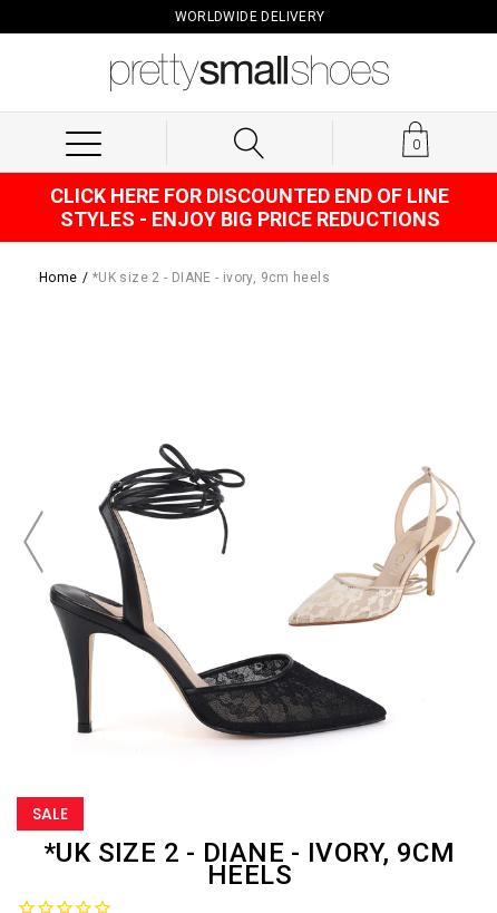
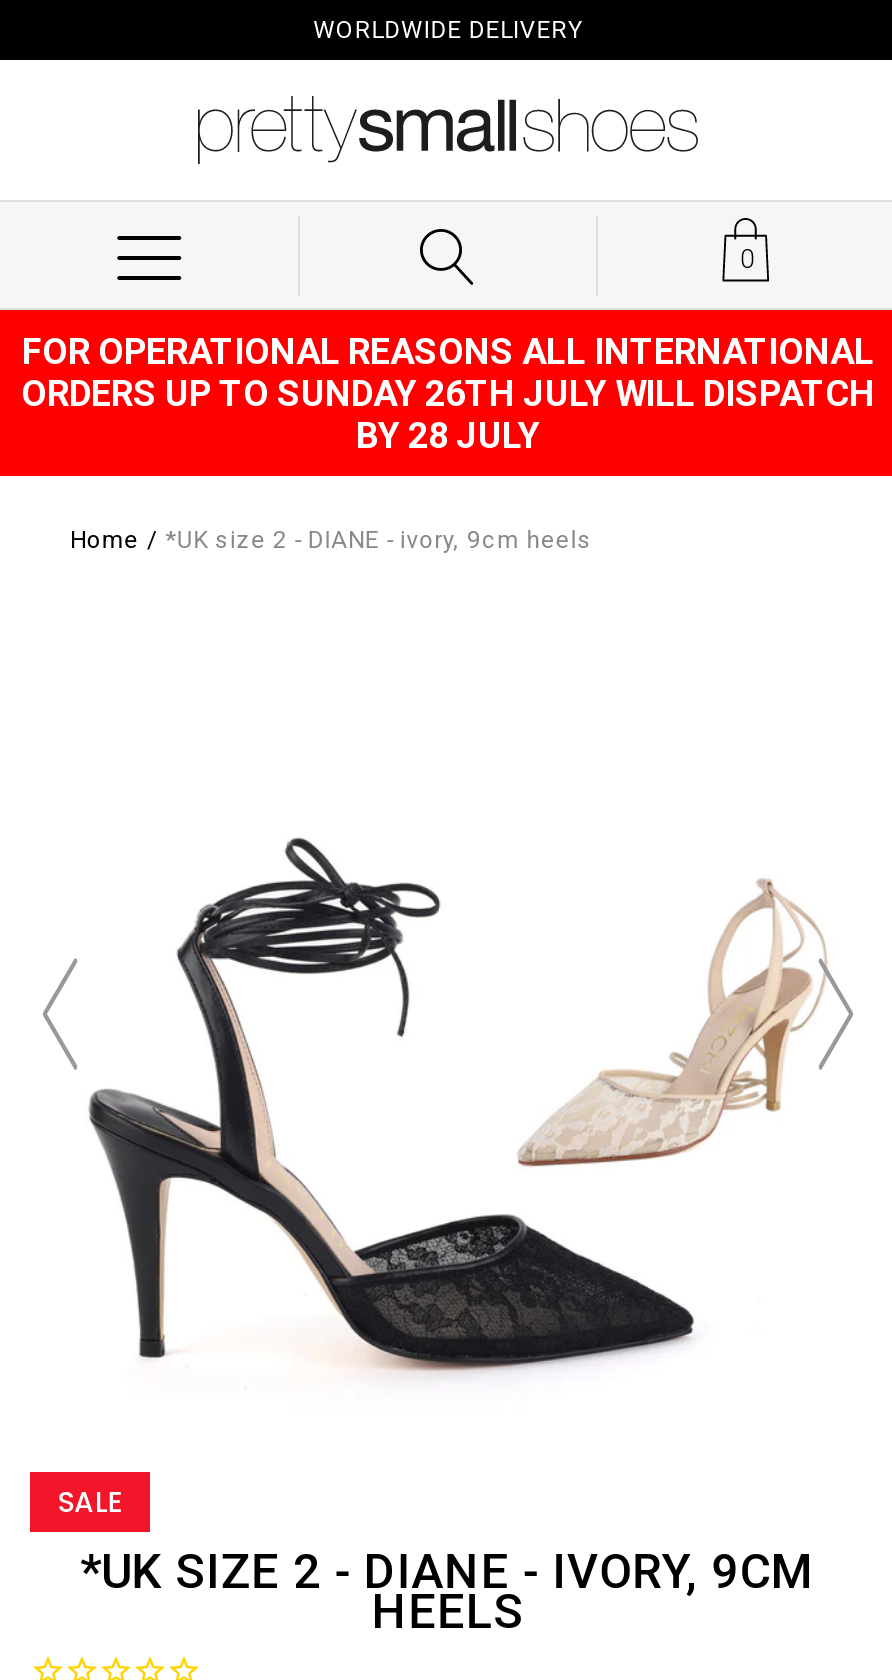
[50,184,449,231] CLICK HERE FOR DISCOUNTED END OF LINE | STYLES - ENJOY BIG PRICE REDUCTIONS -> [21,330,875,456] FOR OPERATIONAL REASONS ALL INTERNATIONAL | ORDERS UP TO SUNDAY 26TH JULY WILL DISPATCH | BY 28 JULY

